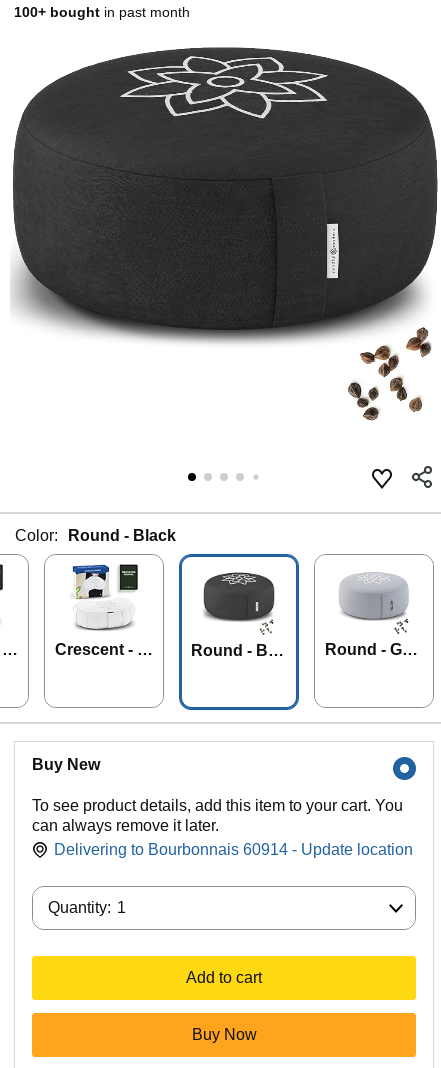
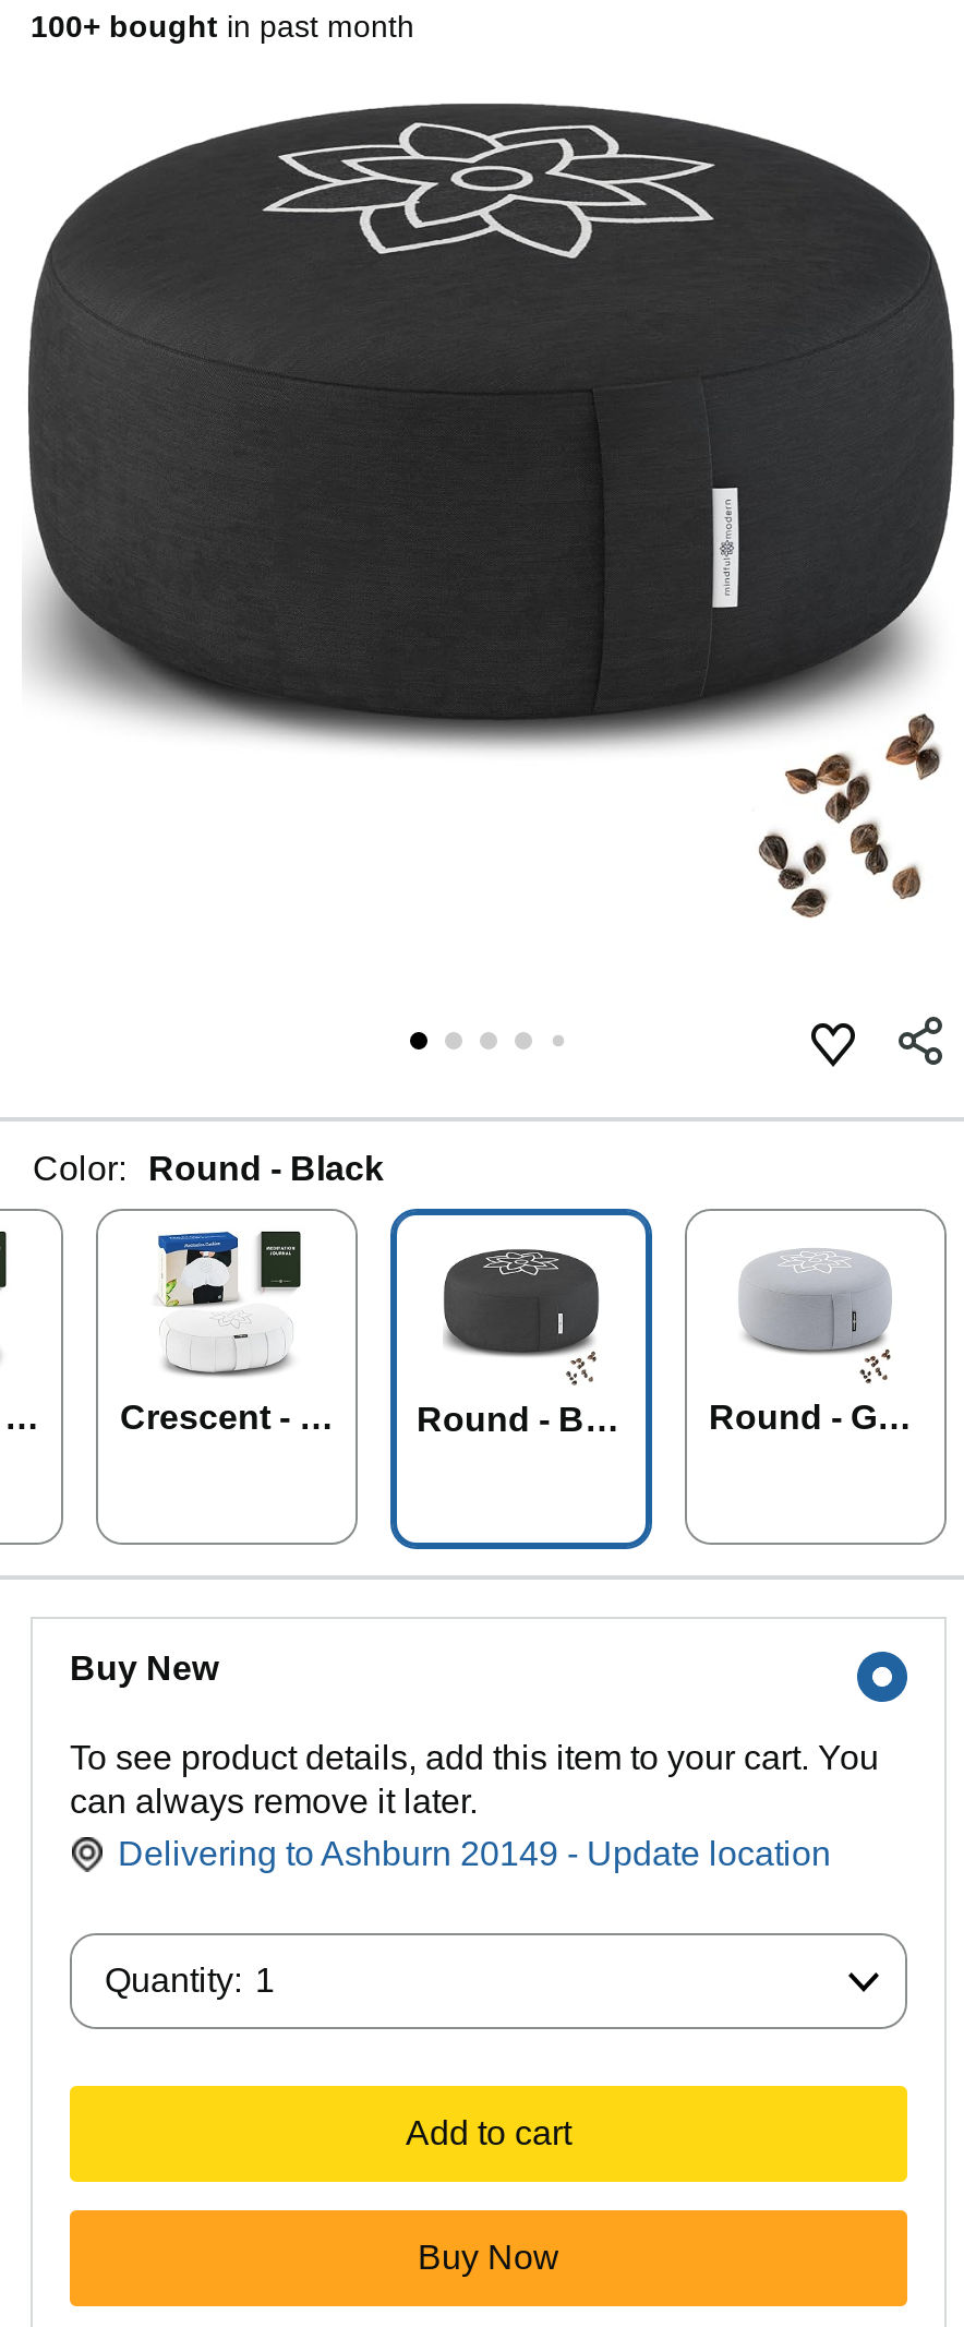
[54,841,413,858] Delivering to Bourbonnais 60914 - Update location -> [118,1835,831,1872] Delivering to Ashburn 20149 - Update location

